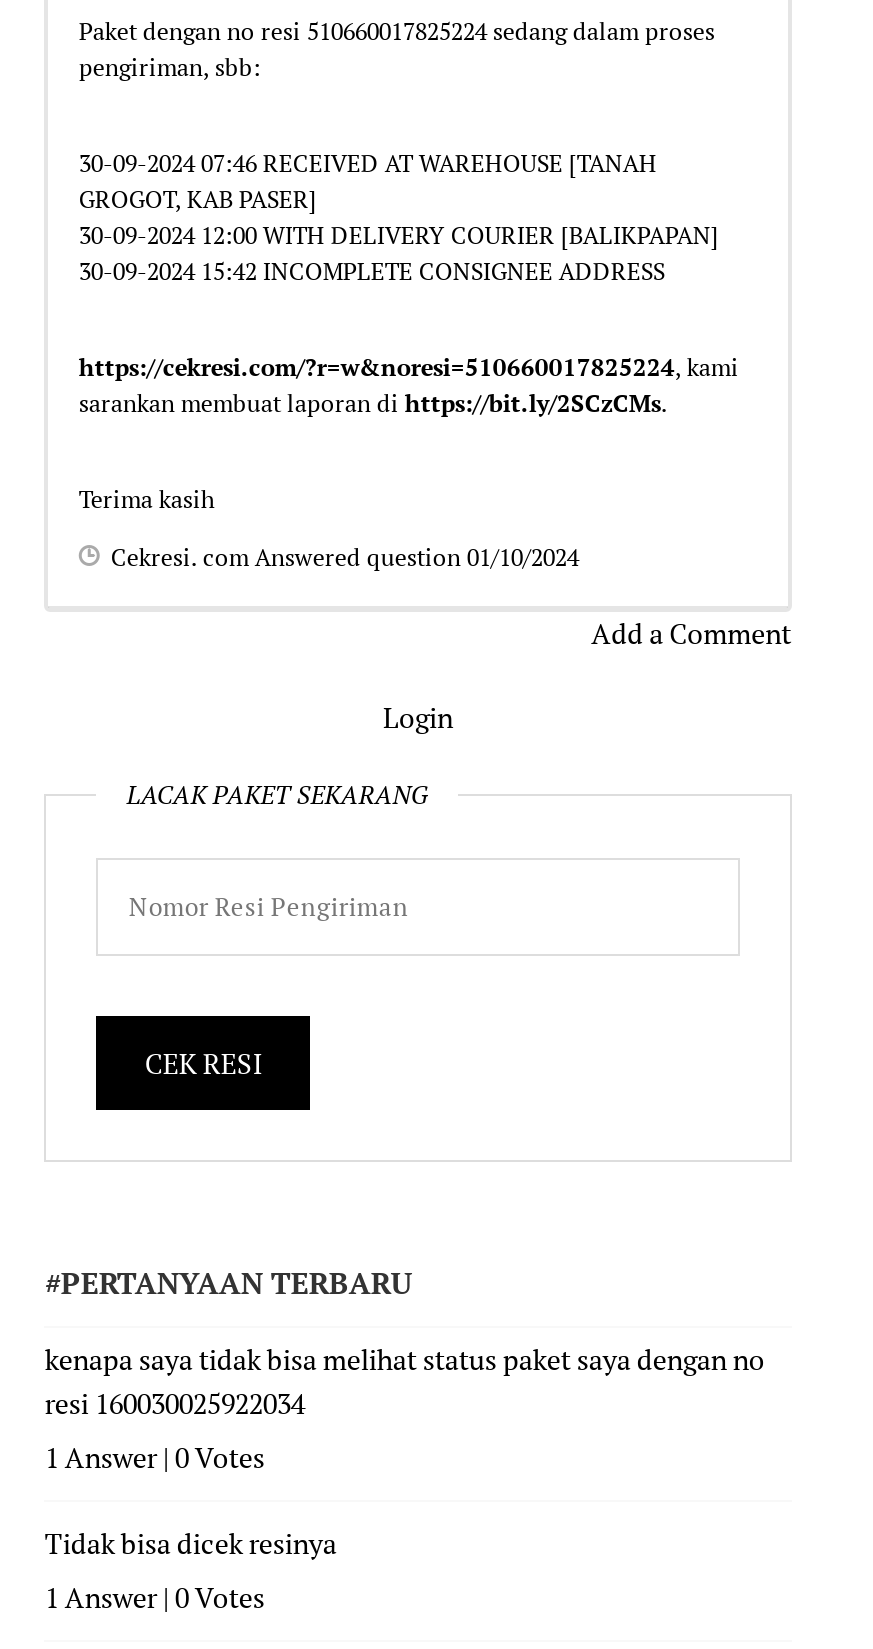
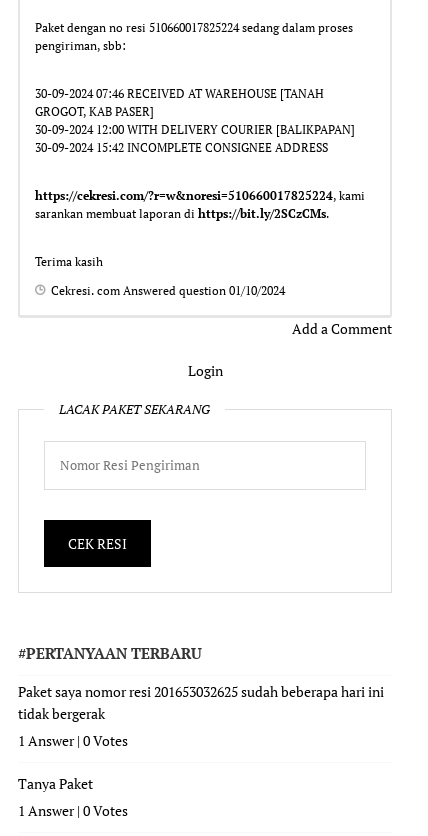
[45,1339,765,1421] kenapa saya tidak bisa melihat status paket saya dengan no | resi 160030025922034 -> [18,681,384,722] Paket saya nomor resi 201653032625 sudah beberapa hari ini | tidak bergerak
[45,1523,337,1561] Tidak bisa dicek resinya -> [18,773,93,792] Tanya Paket

